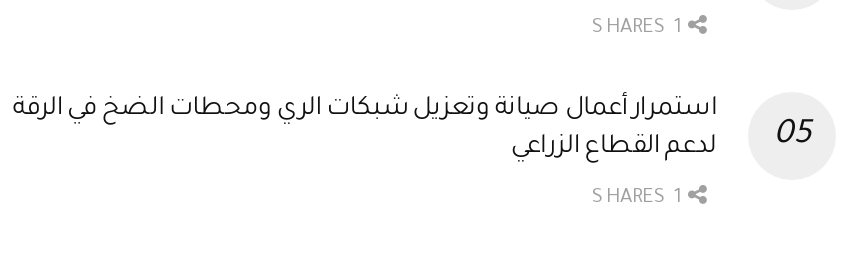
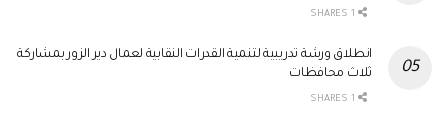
[12,96,716,162] استمرار أعمال صيانة وتعزيل شبكات الري ومحطات الضخ في الرقة | لدعم القطاع الزراعي -> [17,48,372,81] انطلاق ورشة تدريبية لتنمية القدرات النقابية لعمال دير الزور بمشاركة | ثلاث محافظات

